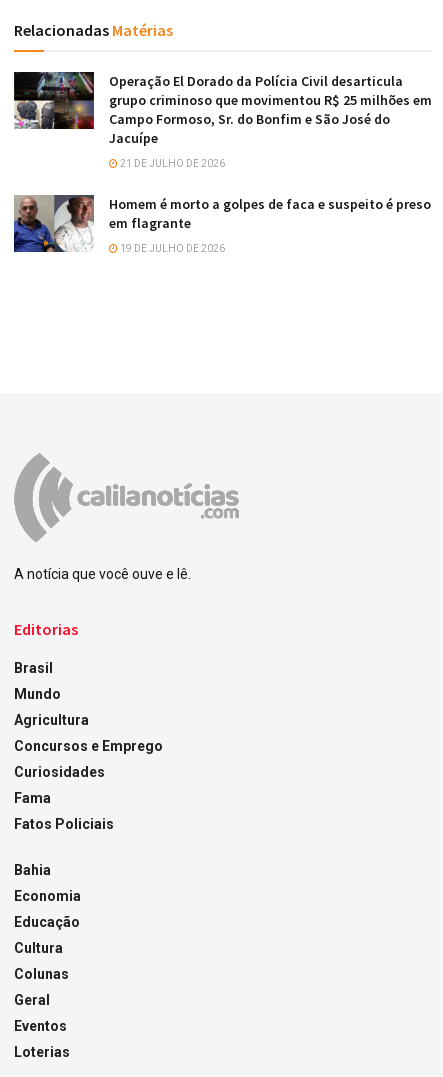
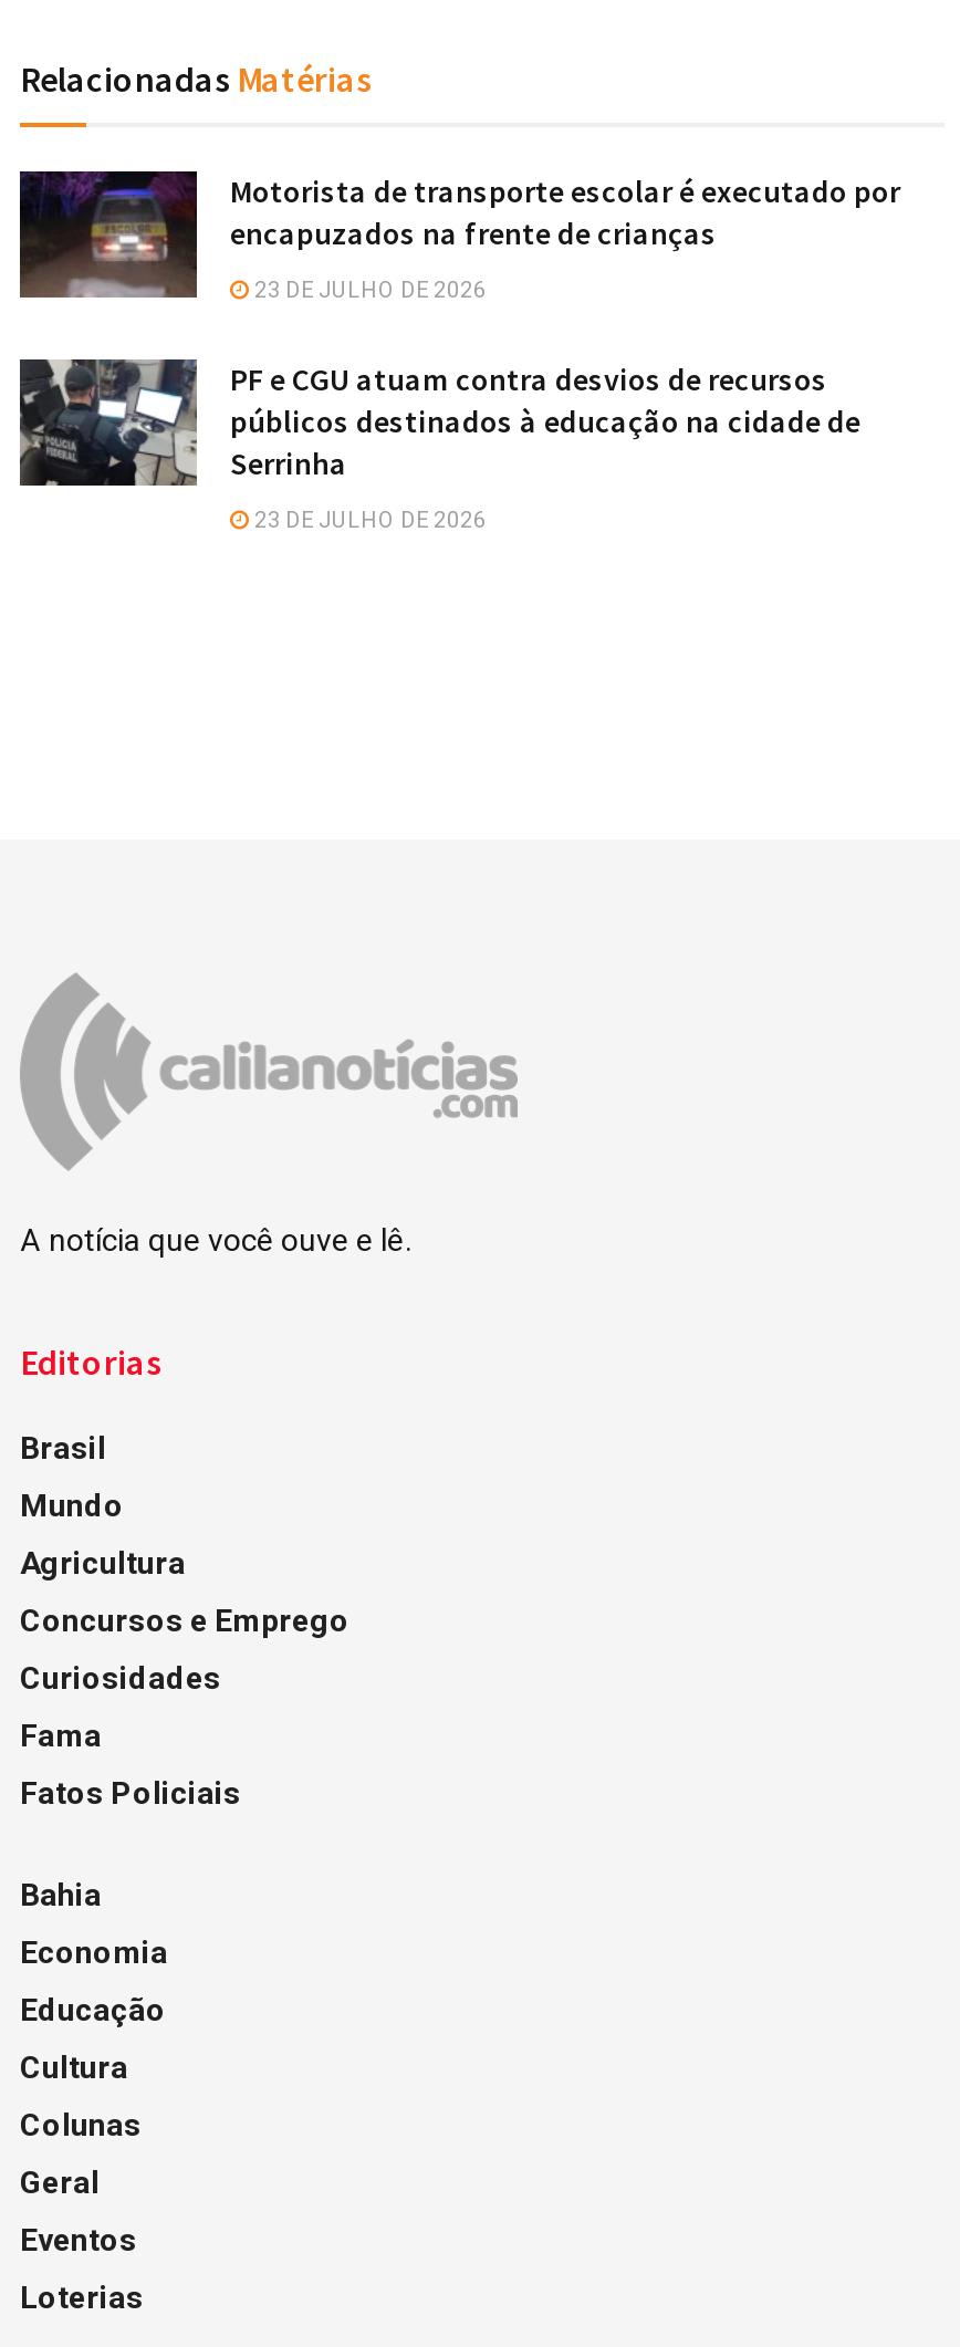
[13,71,432,147] [image] | Operação El Dorado da Polícia Civil desarticula | grupo criminoso que movimentou R$ 25 milhões em | Campo Formoso, Sr. do Bonfim e São José do | Jacuípe -> [18,169,900,300] [image] | Motorista de transporte escolar é executado por | encapuzados na frente de crianças
[118,158,225,169] 21 DE JULHO DE 2026 -> [250,278,487,302] 23 DE JULHO DE 2026
[13,176,431,253] [image] | Homem é morto a golpes de faca e suspeito é preso | em flagrante -> [18,357,860,528] [image] | PF e CGU atuam contra desvios de recursos | públicos destinados à educação na cidade de | Serrinha
[118,243,225,254] 19 DE JULHO DE 2026 -> [250,508,487,532] 23 DE JULHO DE 2026

